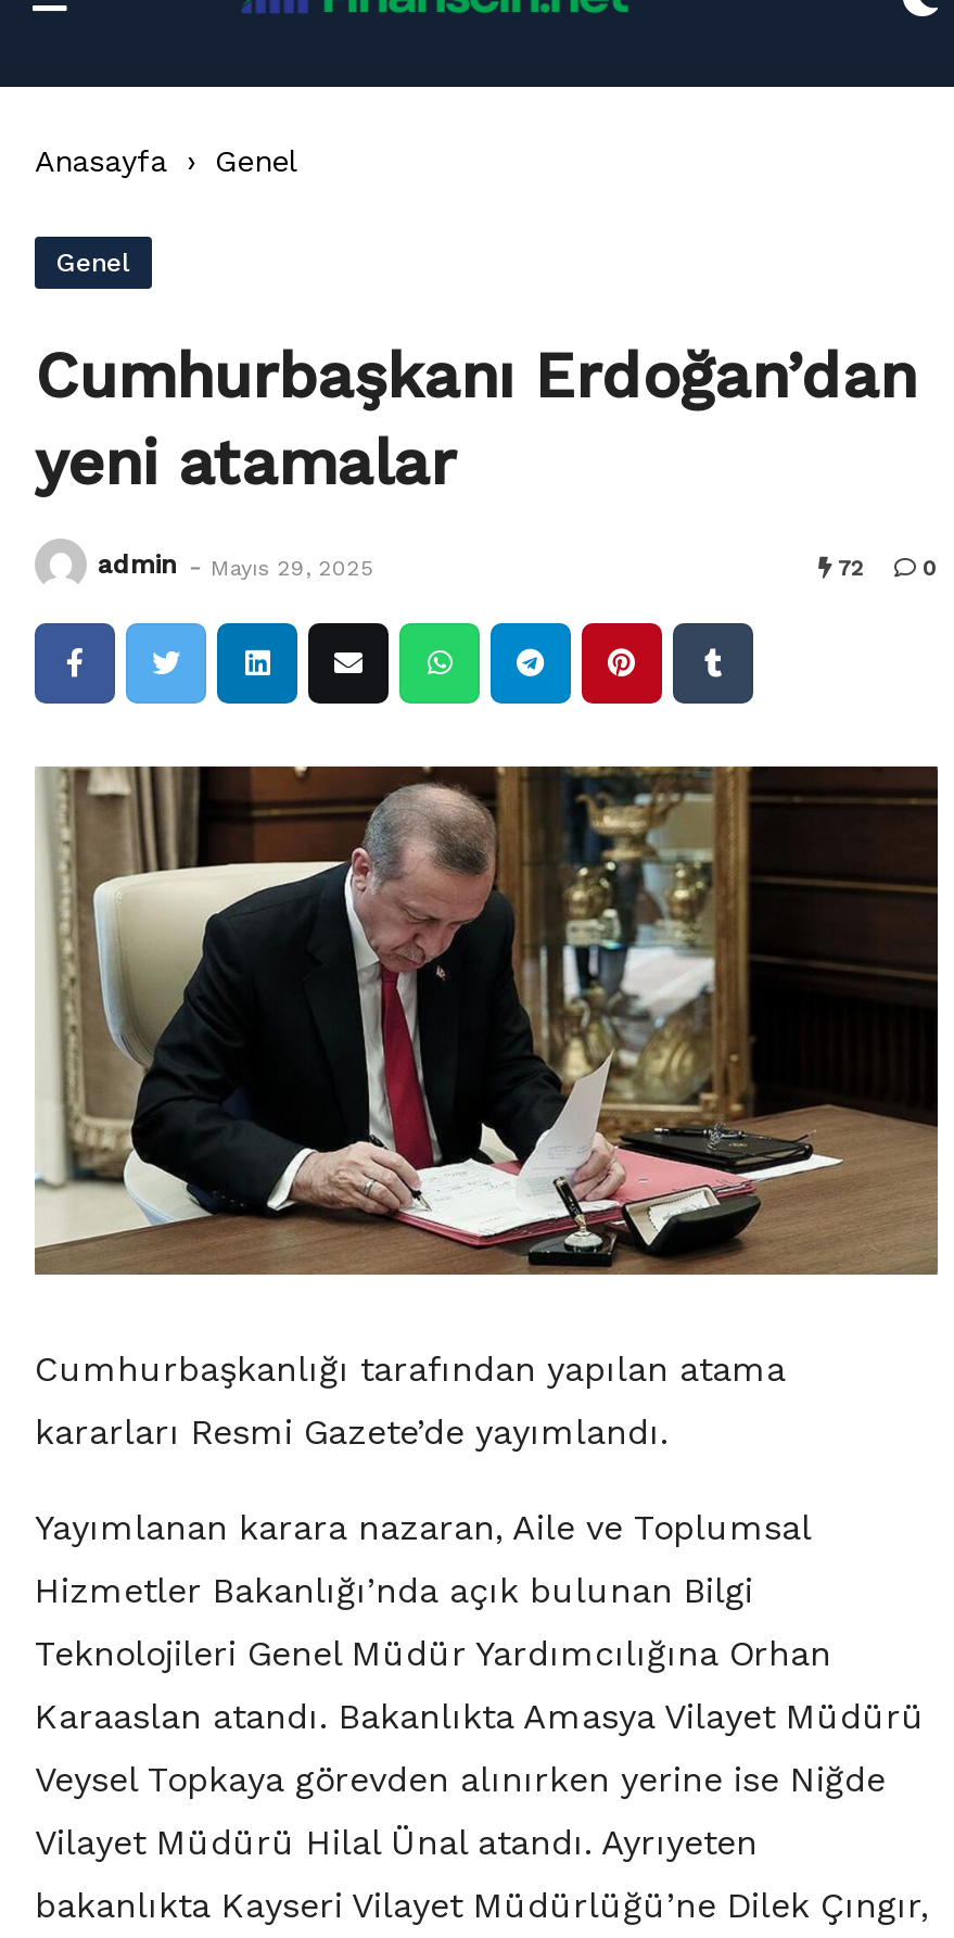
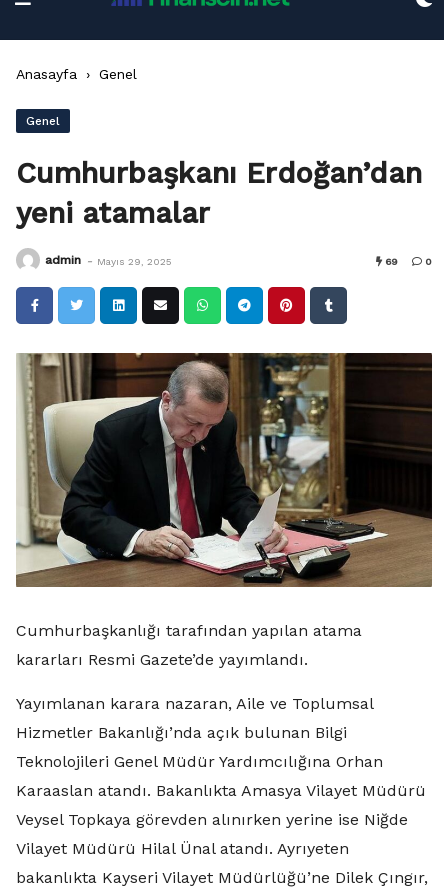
[831,555,864,579] 72 -> [382,255,398,266] 69

